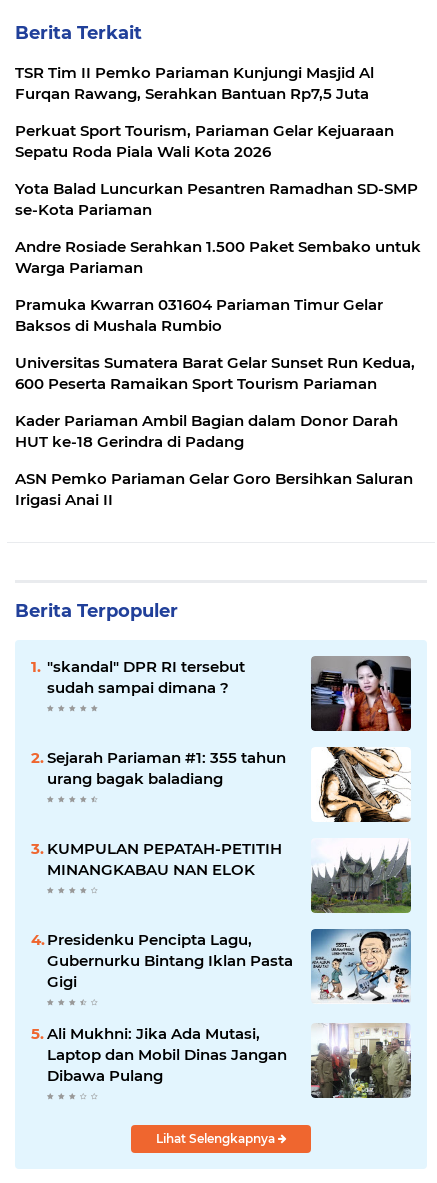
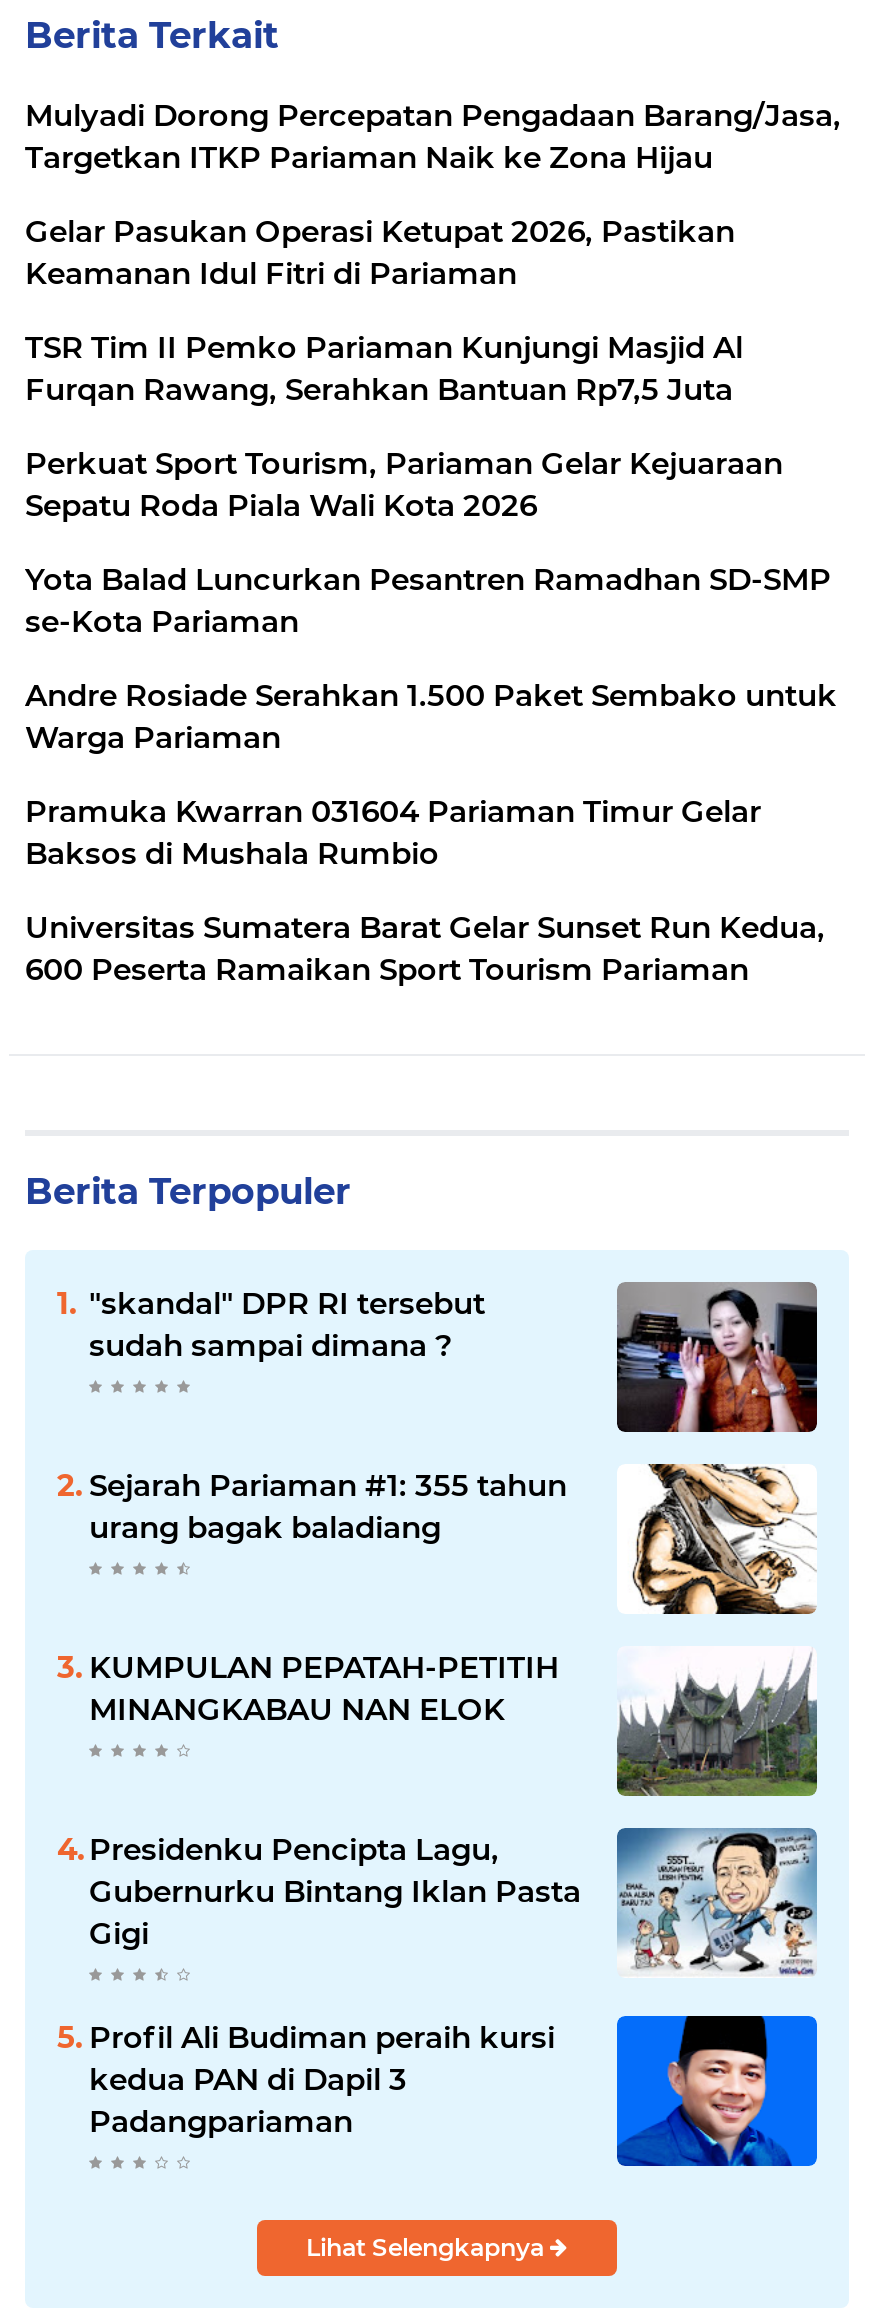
none -> [25,96,841,292] Mulyadi Dorong Percepatan Pengadaan Barang/Jasa, | Targetkan ITKP Pariaman Naik ke Zona Hijau | Gelar Pasukan Operasi Ketupat 2026, Pastikan | Keamanan Idul Fitri di Pariaman
moved [15,63,421,393] -> [25,328,837,988]: TSR Tim II Pemko Pariaman Kunjungi Masjid Al | Furqan Rawang, Serahkan Bantuan Rp7,5 Juta | Perkuat Sport Tourism, Pariaman Gelar Kejuaraan | ... | Universitas Sumatera Barat Gelar Sunset Run Kedua, | 600 Peserta Ramaikan Sport Tourism Pariaman
[15,411,413,509] Kader Pariaman Ambil Bagian dalam Donor Darah | HUT ke-18 Gerindra di Padang | ASN Pemko Pariaman Gelar Goro Bersihkan Saluran | Irigasi Anai II -> none
[47,1022,412,1099] [image] | Ali Mukhni: Jika Ada Mutasi, | Laptop dan Mobil Dinas Jangan | Dibawa Pulang -> [89,2014,819,2168] [image] | Profil Ali Budiman peraih kursi | kedua PAN di Dapil 3 | Padangpariaman

